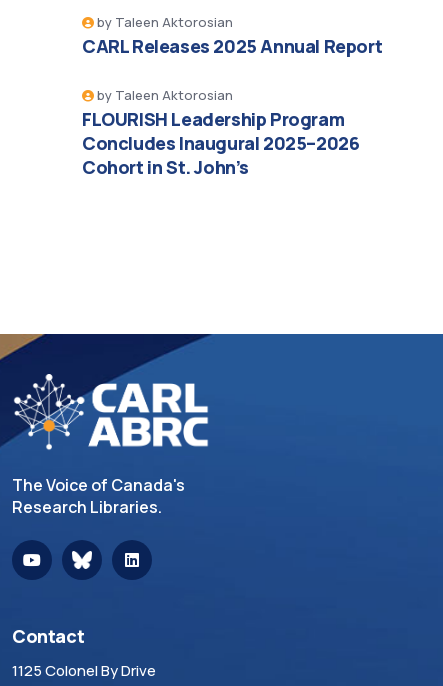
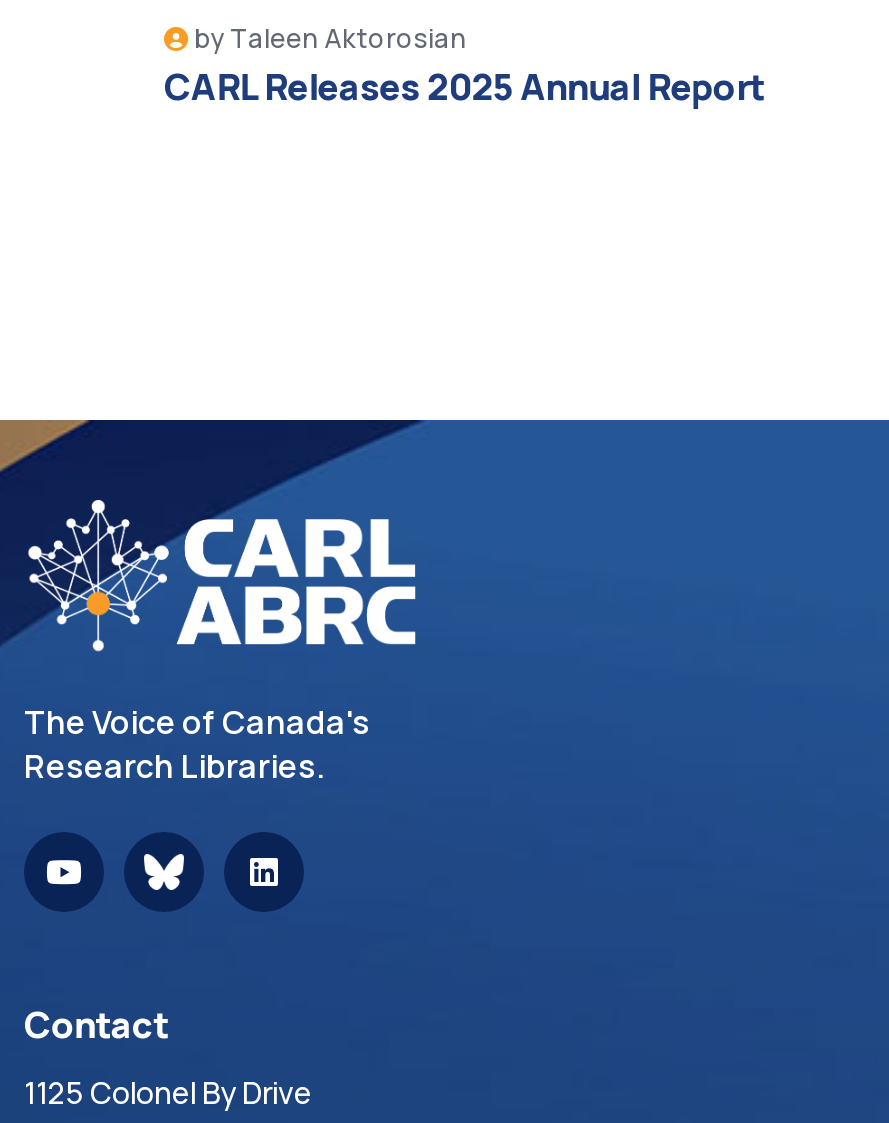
[82,86,359,179] by Taleen Aktorosian | FLOURISH Leadership Program | Concludes Inaugural 2025–2026 | Cohort in St. John’s -> none

